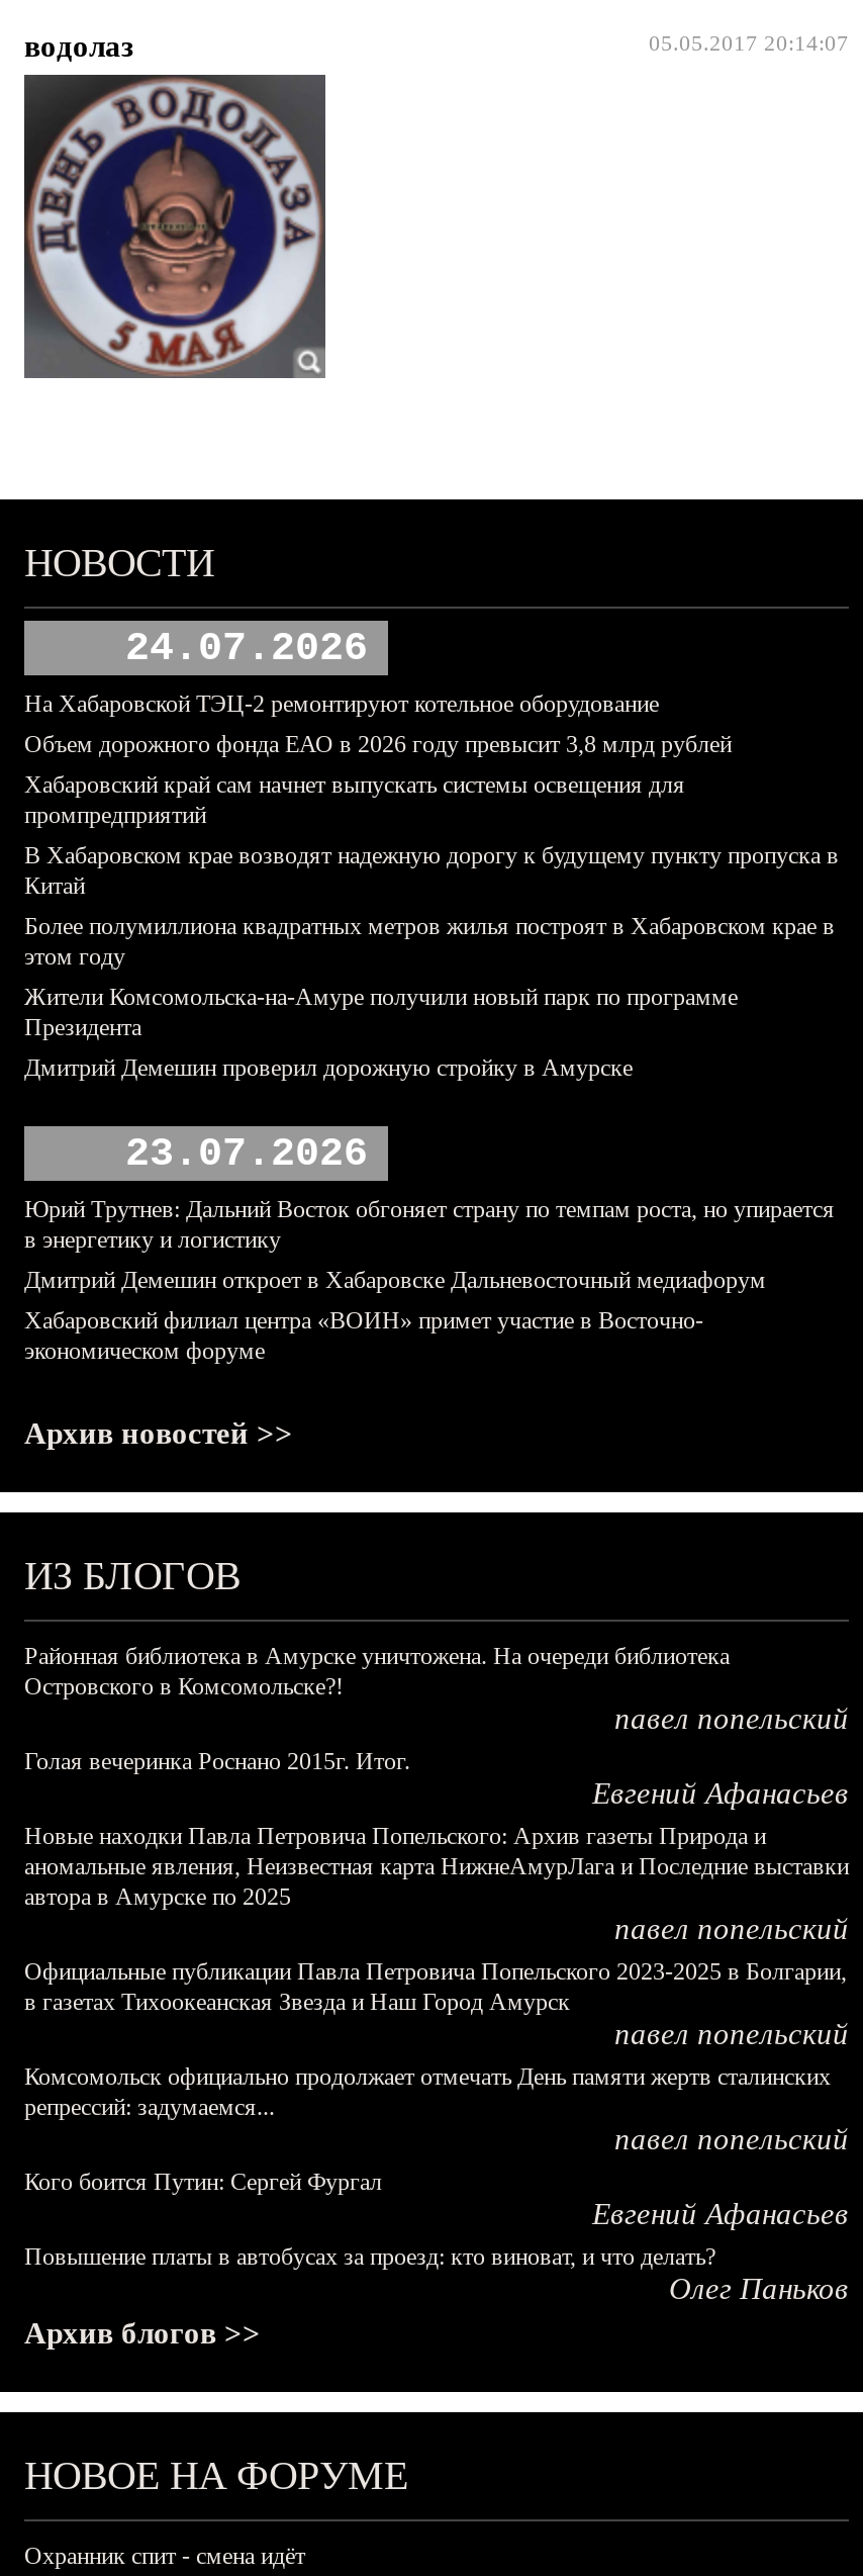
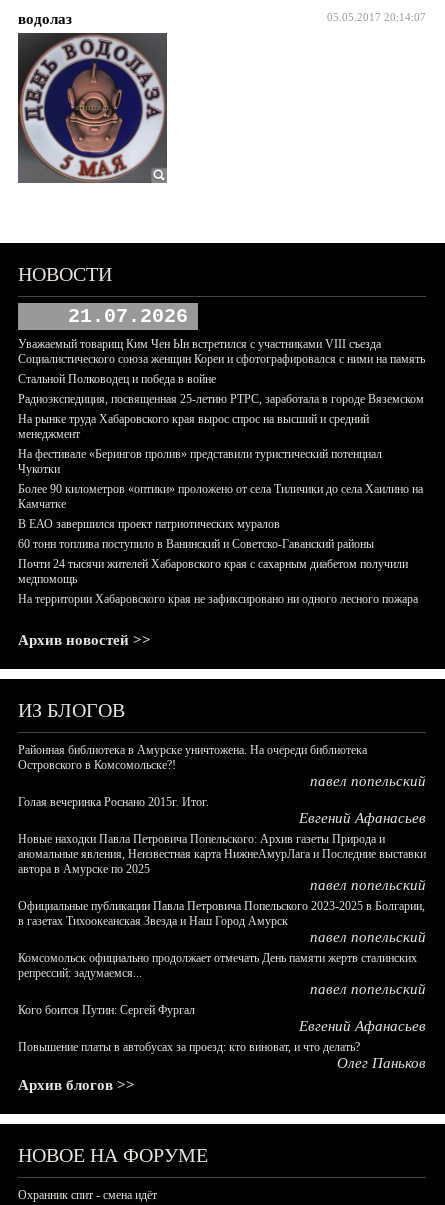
[24,625,839,1365] 24.07.2026 | На Хабаровской ТЭЦ-2 ремонтируют котельное оборудование | Объем дорожного фонда ЕАО в 2026 году превысит 3,8 млрд рублей | Хабаровский край сам начнет выпускать системы освещения для | промпредприятий | В Хабаровском крае возводят надежную дорогу к будущему пункту пропуска в | Китай | Более полумиллиона квадратных метров жилья построят в Хабаровском крае в | этом году | Жители Комсомольска-на-Амуре получили новый парк по программе | Президента | Дмитрий Демешин проверил дорожную стройку в Амурске | 23.07.2026 | Юрий Трутнев: Дальний Восток обгоняет страну по темпам роста, но упирается | в энергетику и логистику | Дмитрий Демешин откроет в Хабаровске Дальневосточный медиафорум | Хабаровский филиал центра «ВОИН» примет участие в Восточно- | экономическом форуме -> [18,305,425,606] 21.07.2026 | Уважаемый товарищ Ким Чен Ын встретился с участниками VIII съезда | Социалистического союза женщин Кореи и сфотографировался с ними на память | Стальной Полководец и победа в войне | Радиоэкспедиция, посвященная 25-летию РТРС, заработала в городе Вяземском | На рынке труда Хабаровского края вырос спрос на высший и средний | менеджмент | На фестивале «Берингов пролив» представили туристический потенциал | Чукотки | Более 90 километров «оптики» проложено от села Тиличики до села Хаилино на | Камчатке | В ЕАО завершился проект патриотических муралов | 60 тонн топлива поступило в Ванинский и Советско-Гаванский районы | Почти 24 тысячи жителей Хабаровского края с сахарным диабетом получили | медпомощь | На территории Хабаровского края не зафиксировано ни одного лесного пожара

